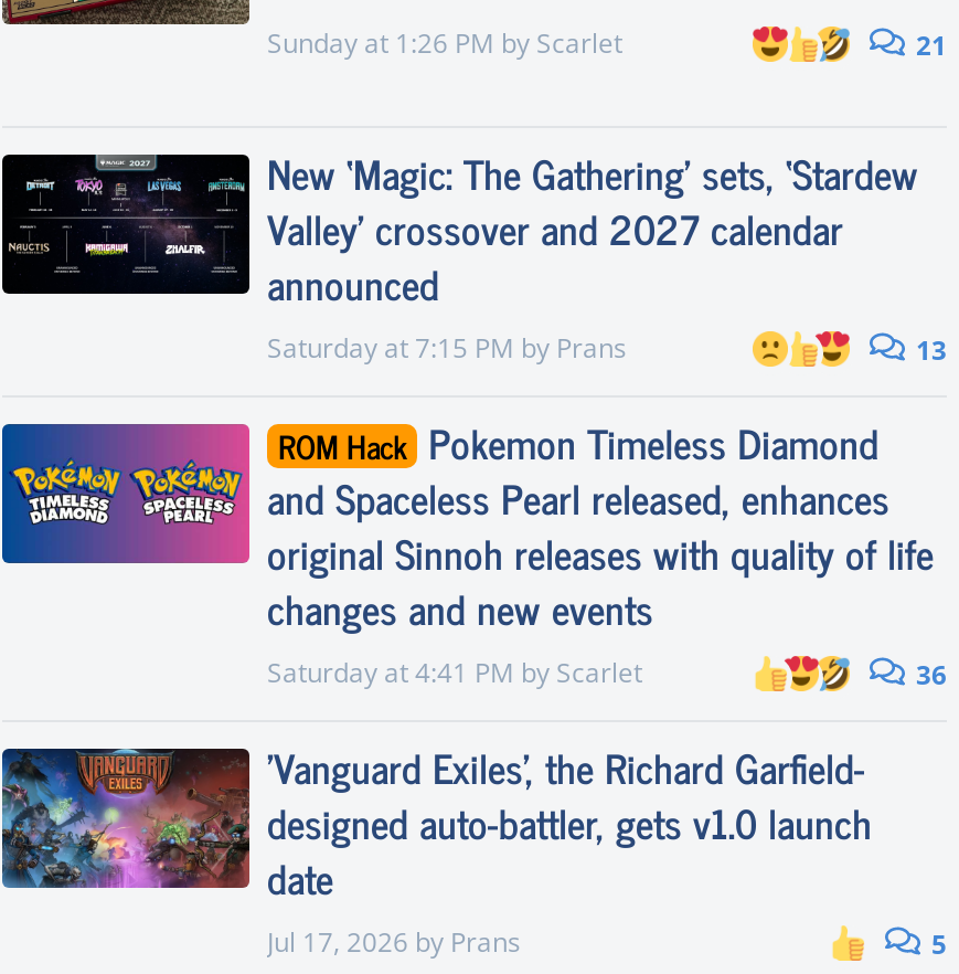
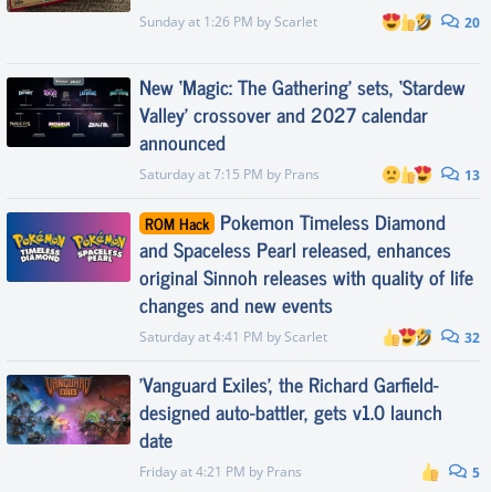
[909,25,947,63] 21 -> [461,13,480,32] 20
[909,655,947,692] 36 -> [461,328,480,347] 32
[267,922,521,960] Jul 17, 2026 by Prans -> [139,462,302,480] Friday at 4:21 PM by Prans

